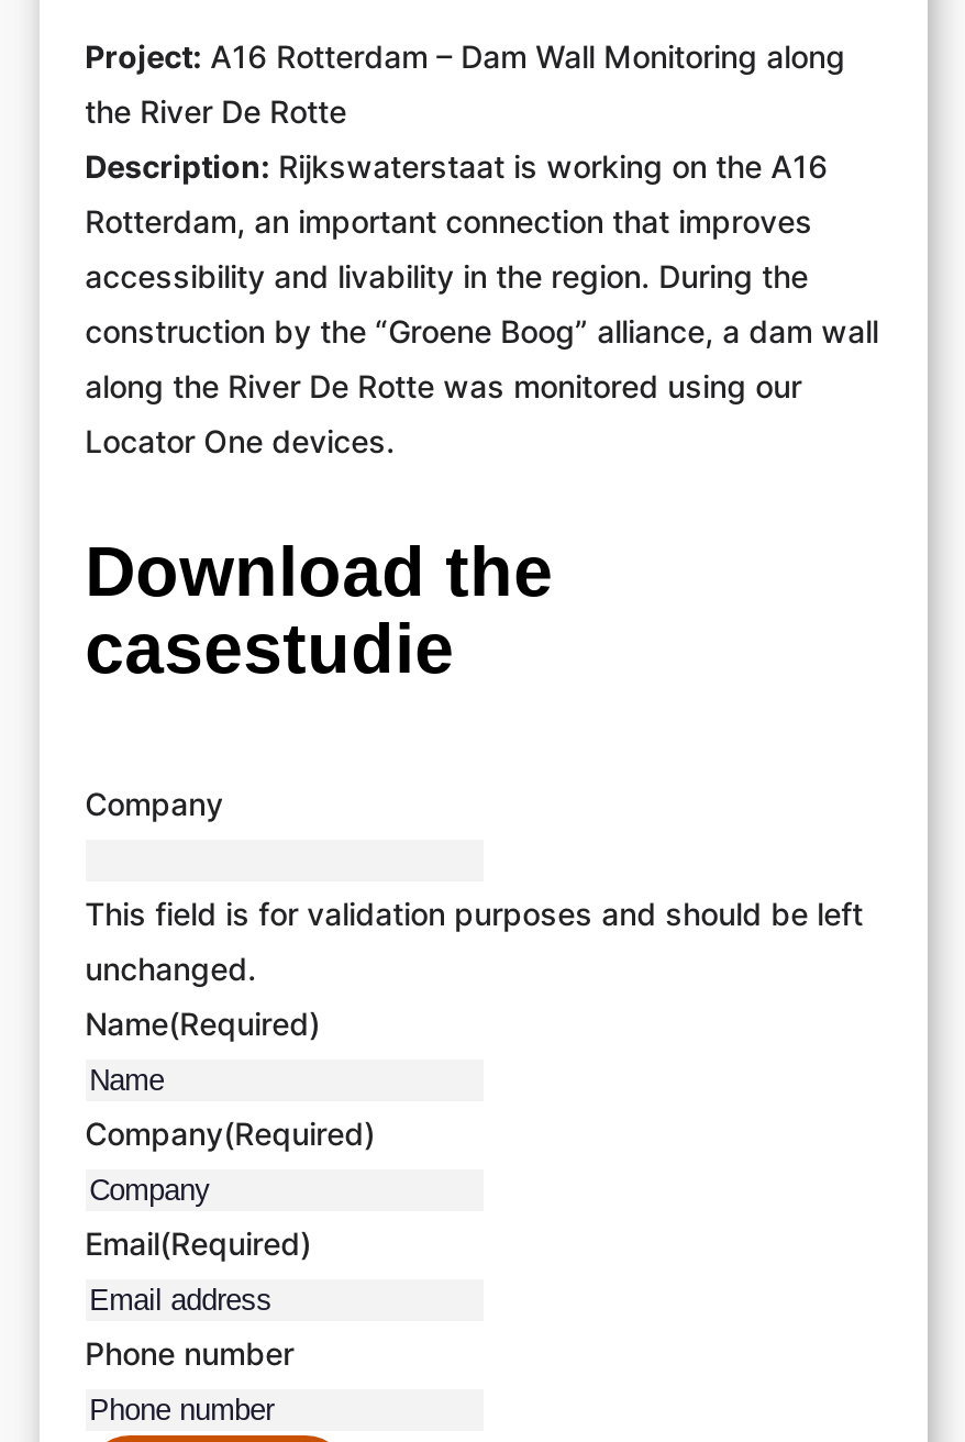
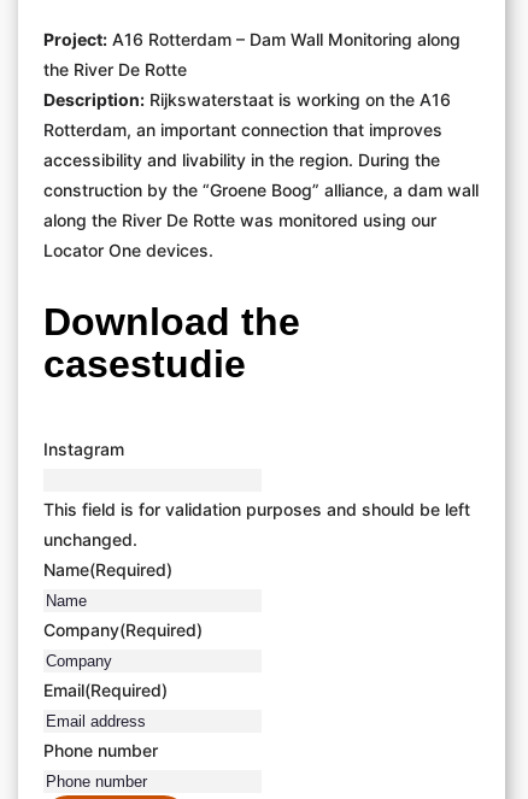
[85,785,223,822] Company -> [43,439,124,459] Instagram

